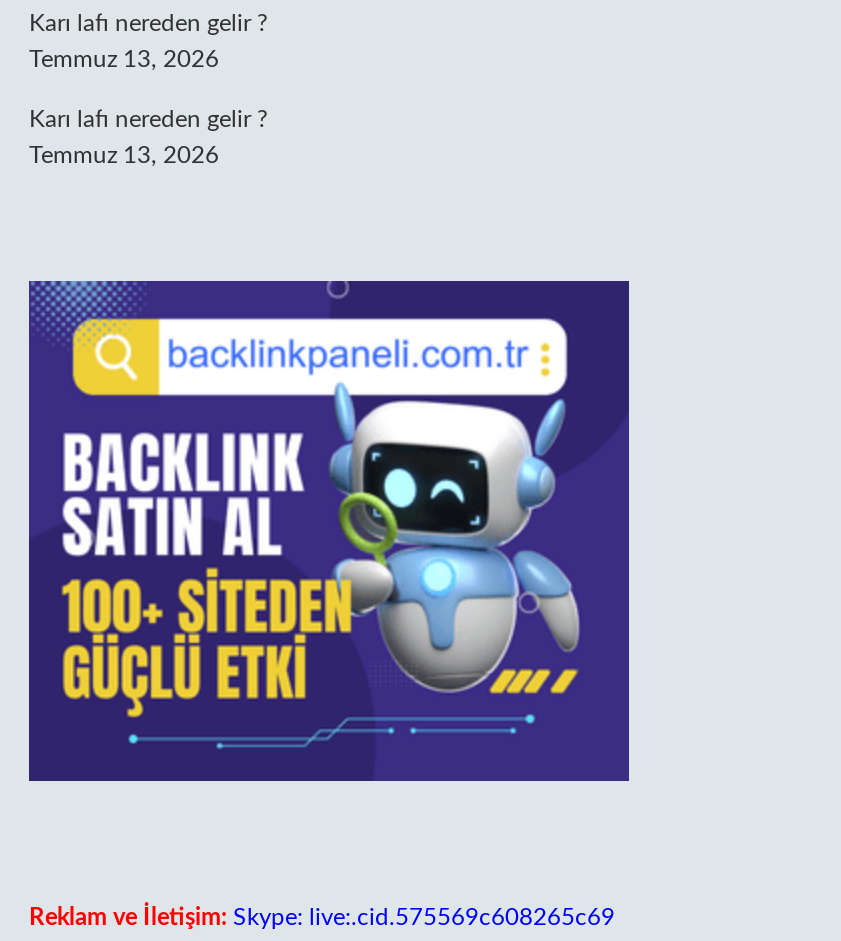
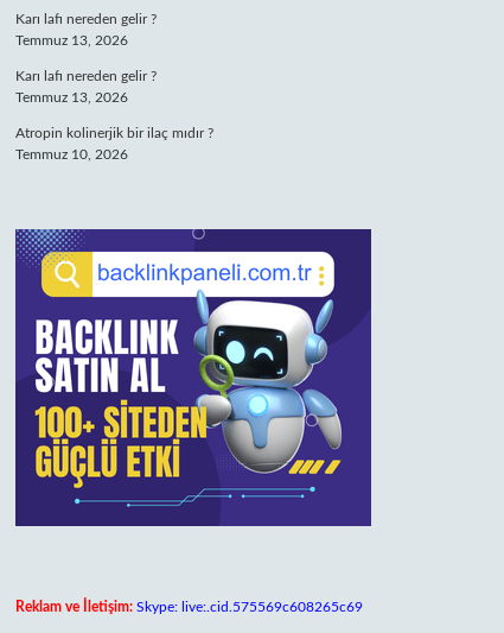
none -> [15,126,213,162] Atropin kolinerjik bir ilaç mıdır ? | Temmuz 10, 2026

